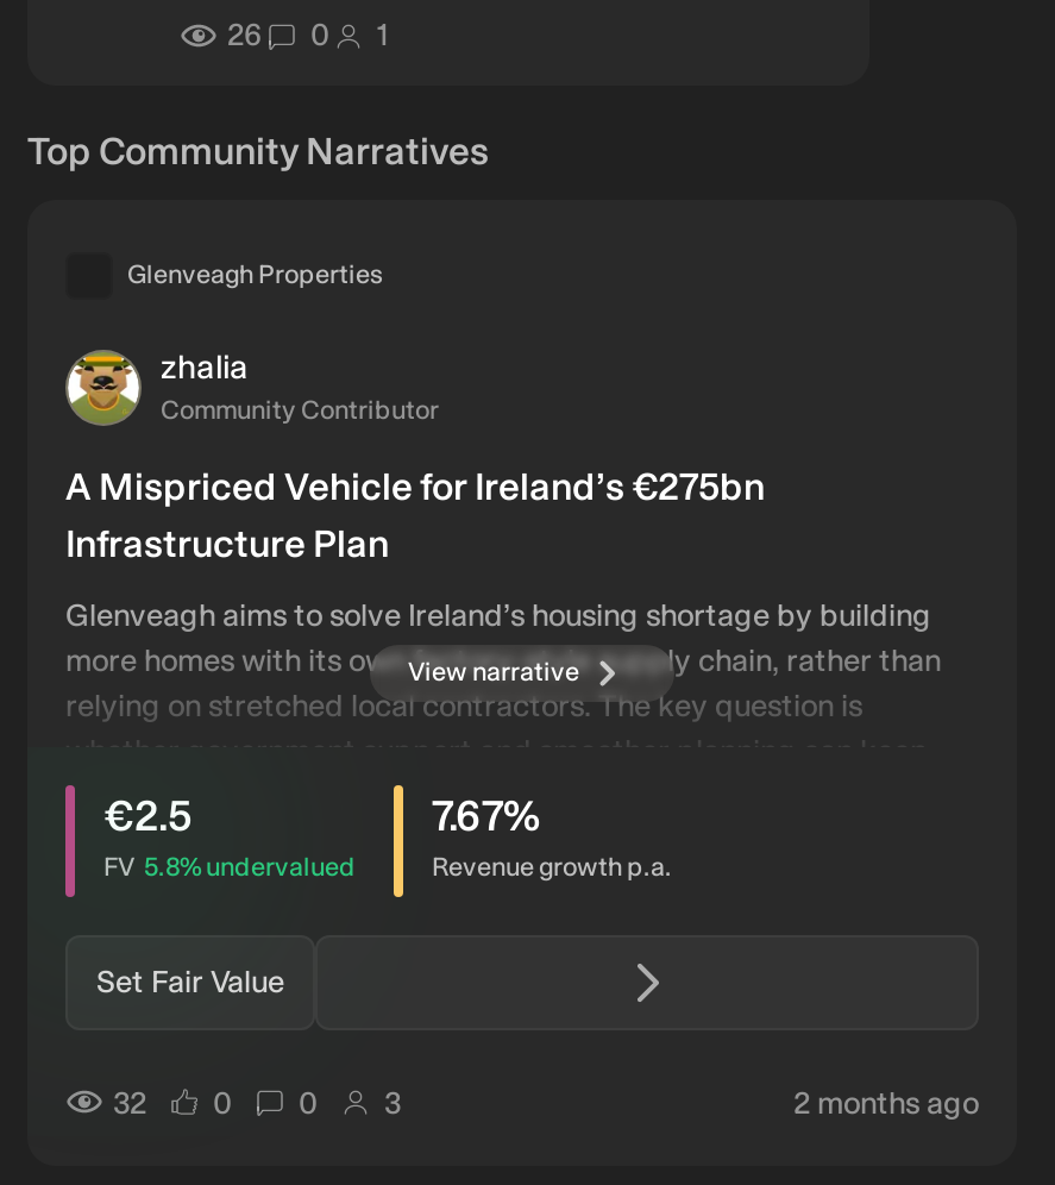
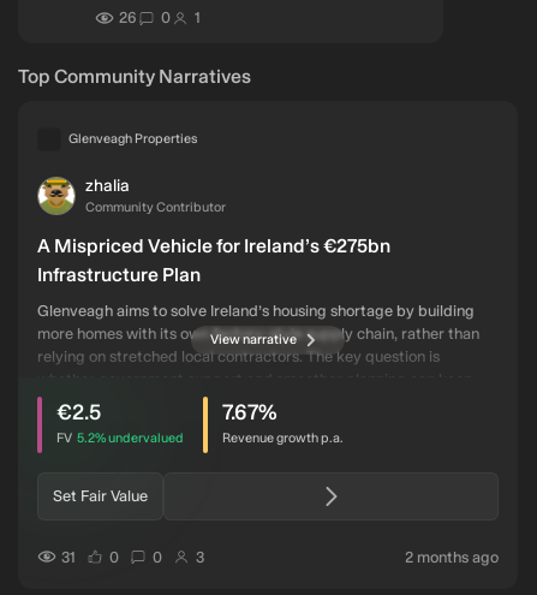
[103,853,356,884] FV 5.8% undervalued -> [56,431,184,447] FV 5.2% undervalued
[113,1085,146,1120] 32 -> [61,548,76,566] 31

